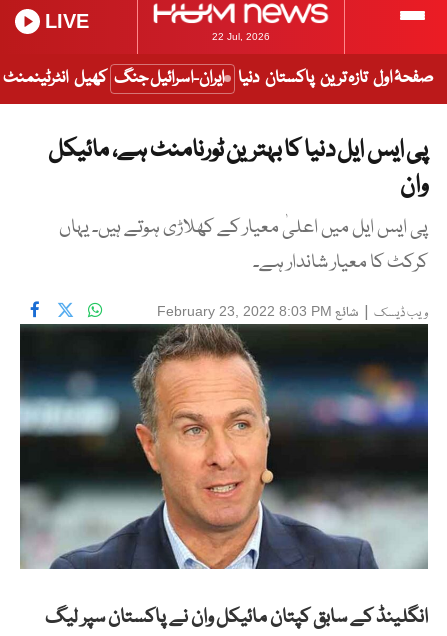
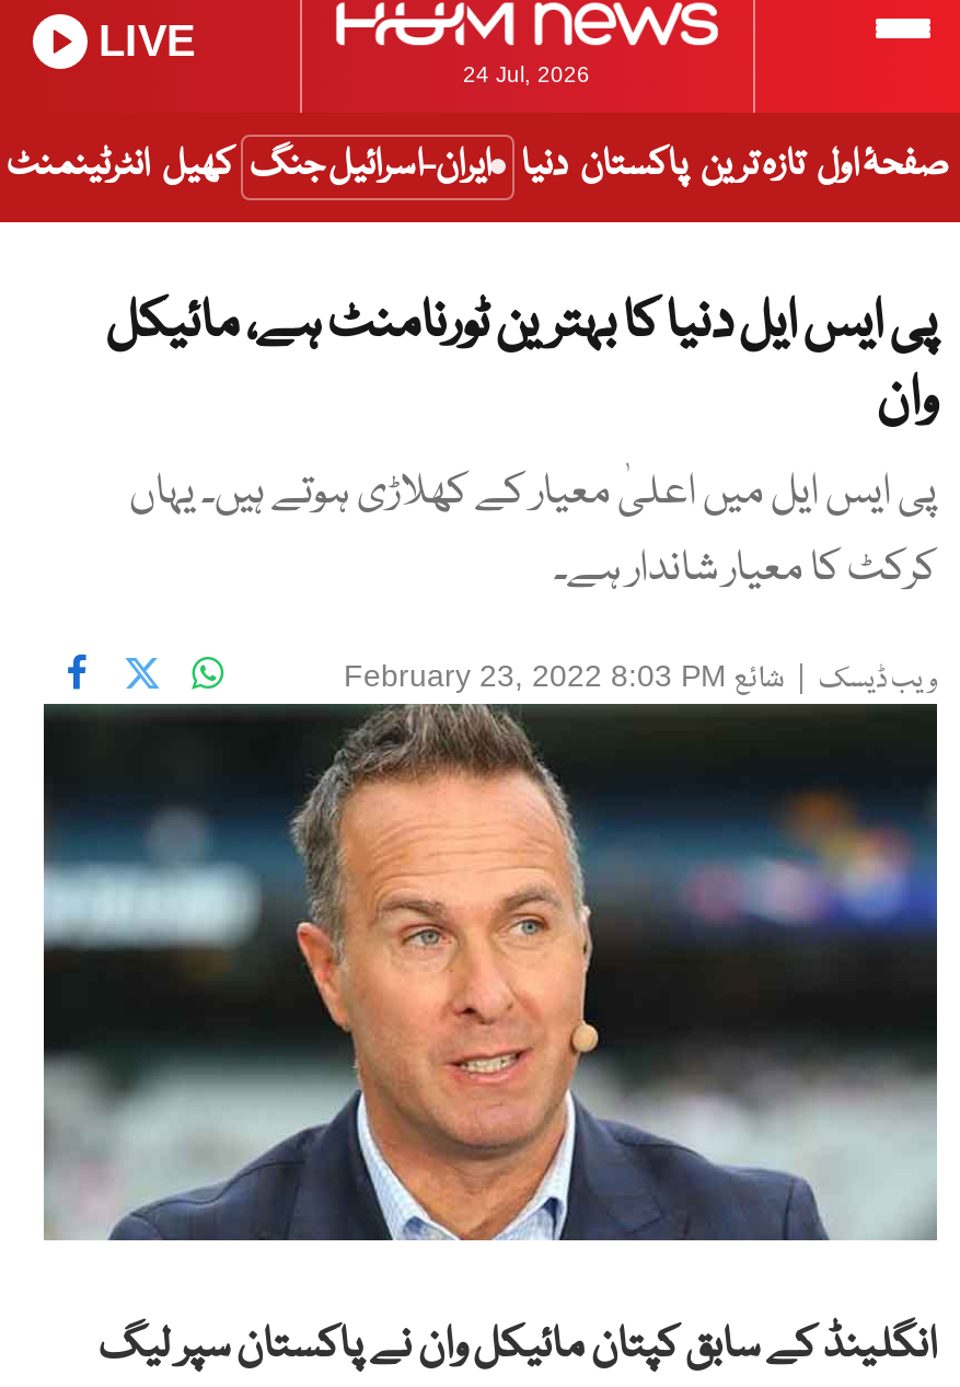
[211,31,269,42] 22 Jul, 2026 -> [463,62,590,86] 24 Jul, 2026

